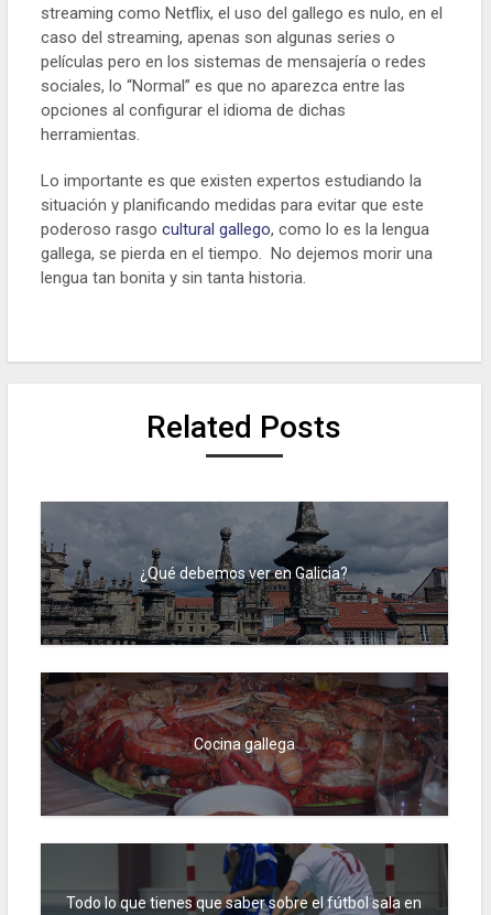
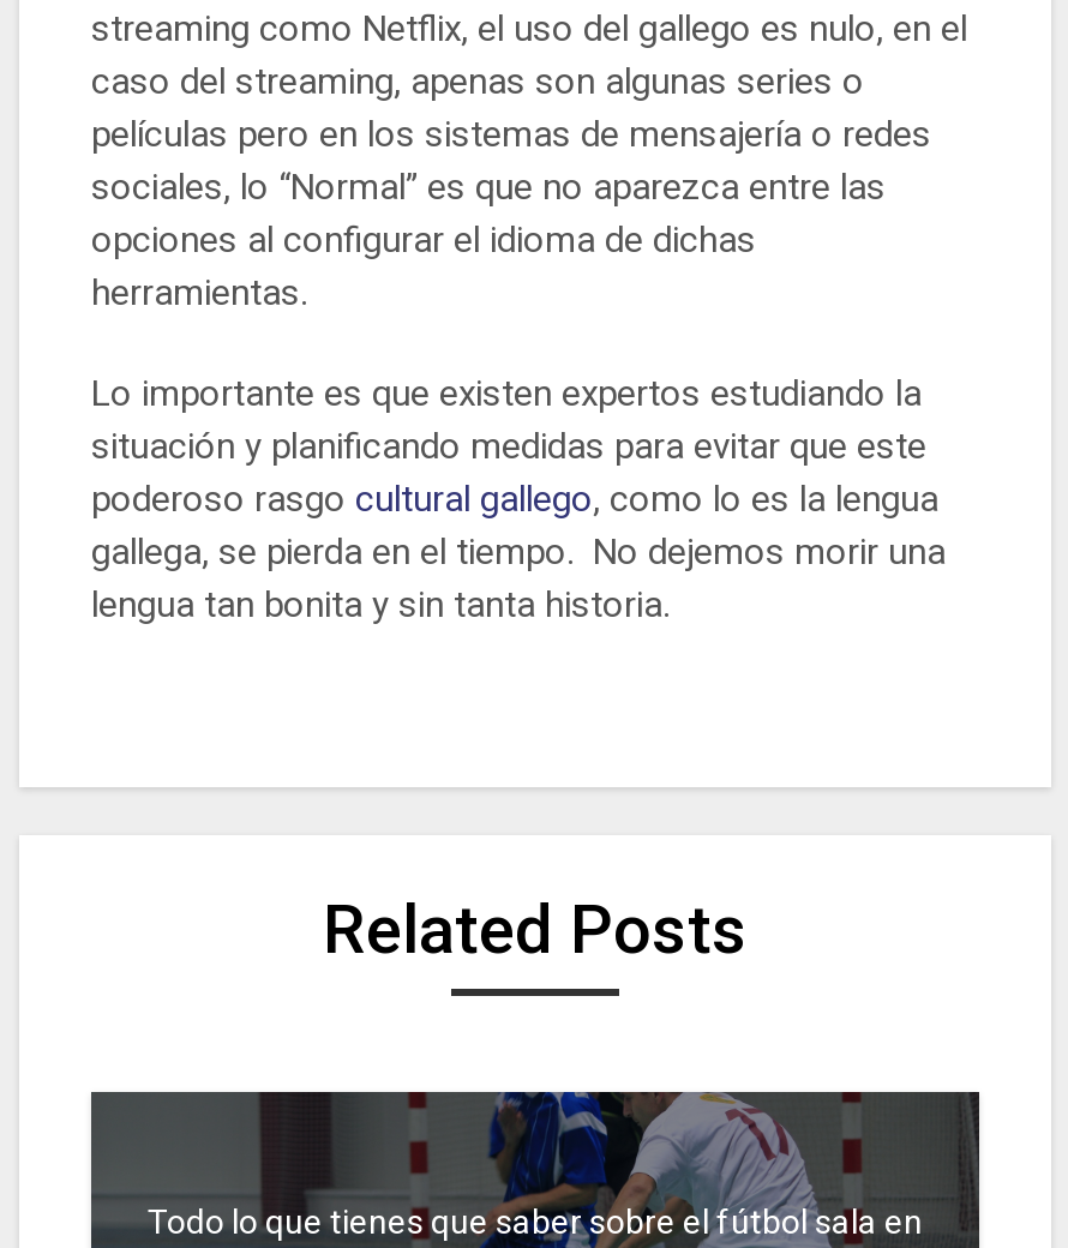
[41,500,448,646] [image] | ¿Qué debemos ver en Galicia? -> none
[41,671,448,817] [image] | Cocina gallega -> none

